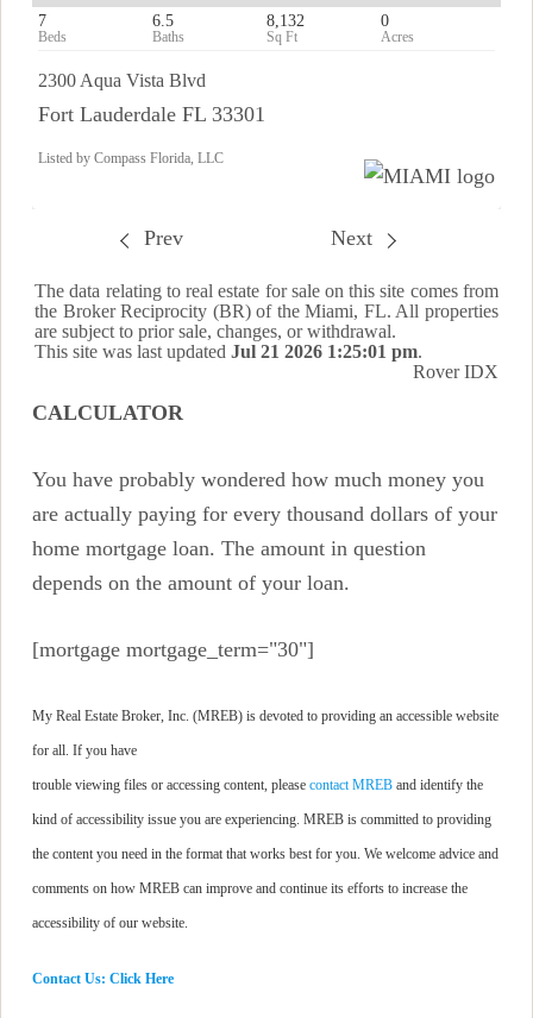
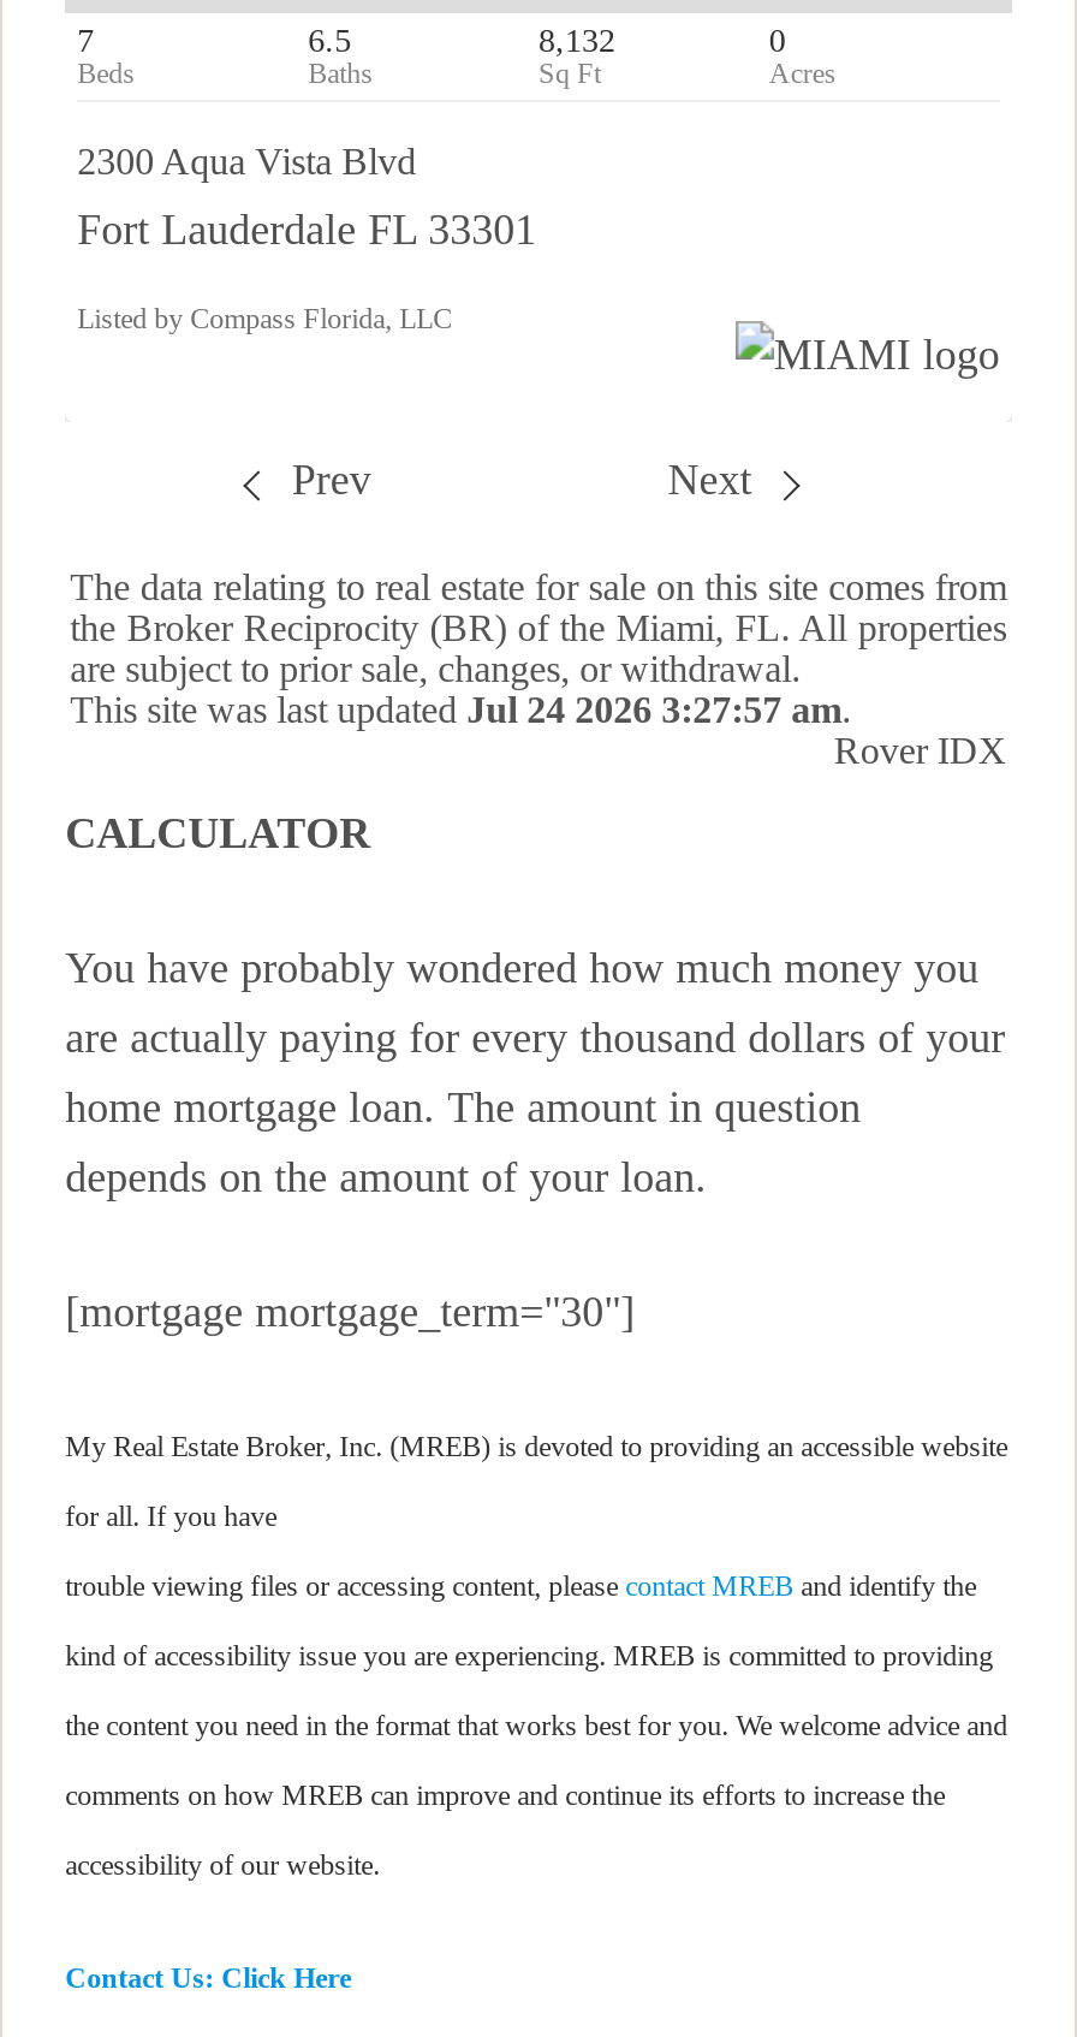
[35,342,423,363] This site was last updated Jul 21 2026 1:25:01 pm. -> [70,690,852,733] This site was last updated Jul 24 2026 3:27:57 am.

